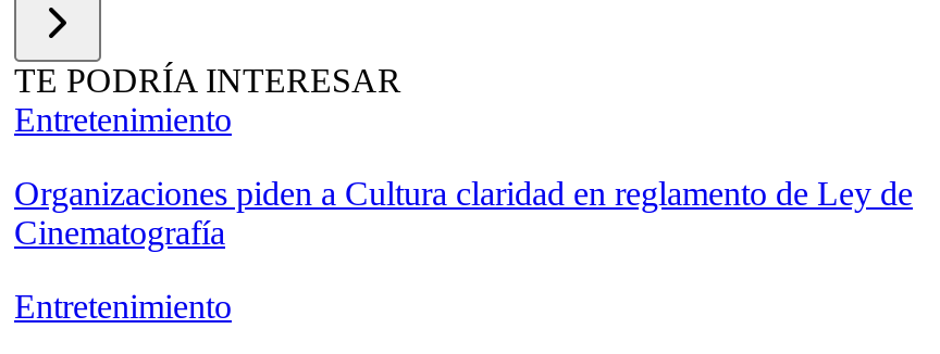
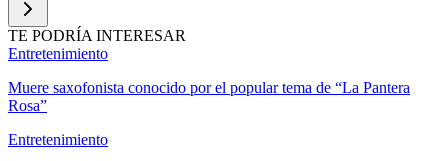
[14,175,913,251] Organizaciones piden a Cultura claridad en reglamento de Ley de | Cinematografía -> [8,79,410,114] Muere saxofonista conocido por el popular tema de “La Pantera | Rosa”

